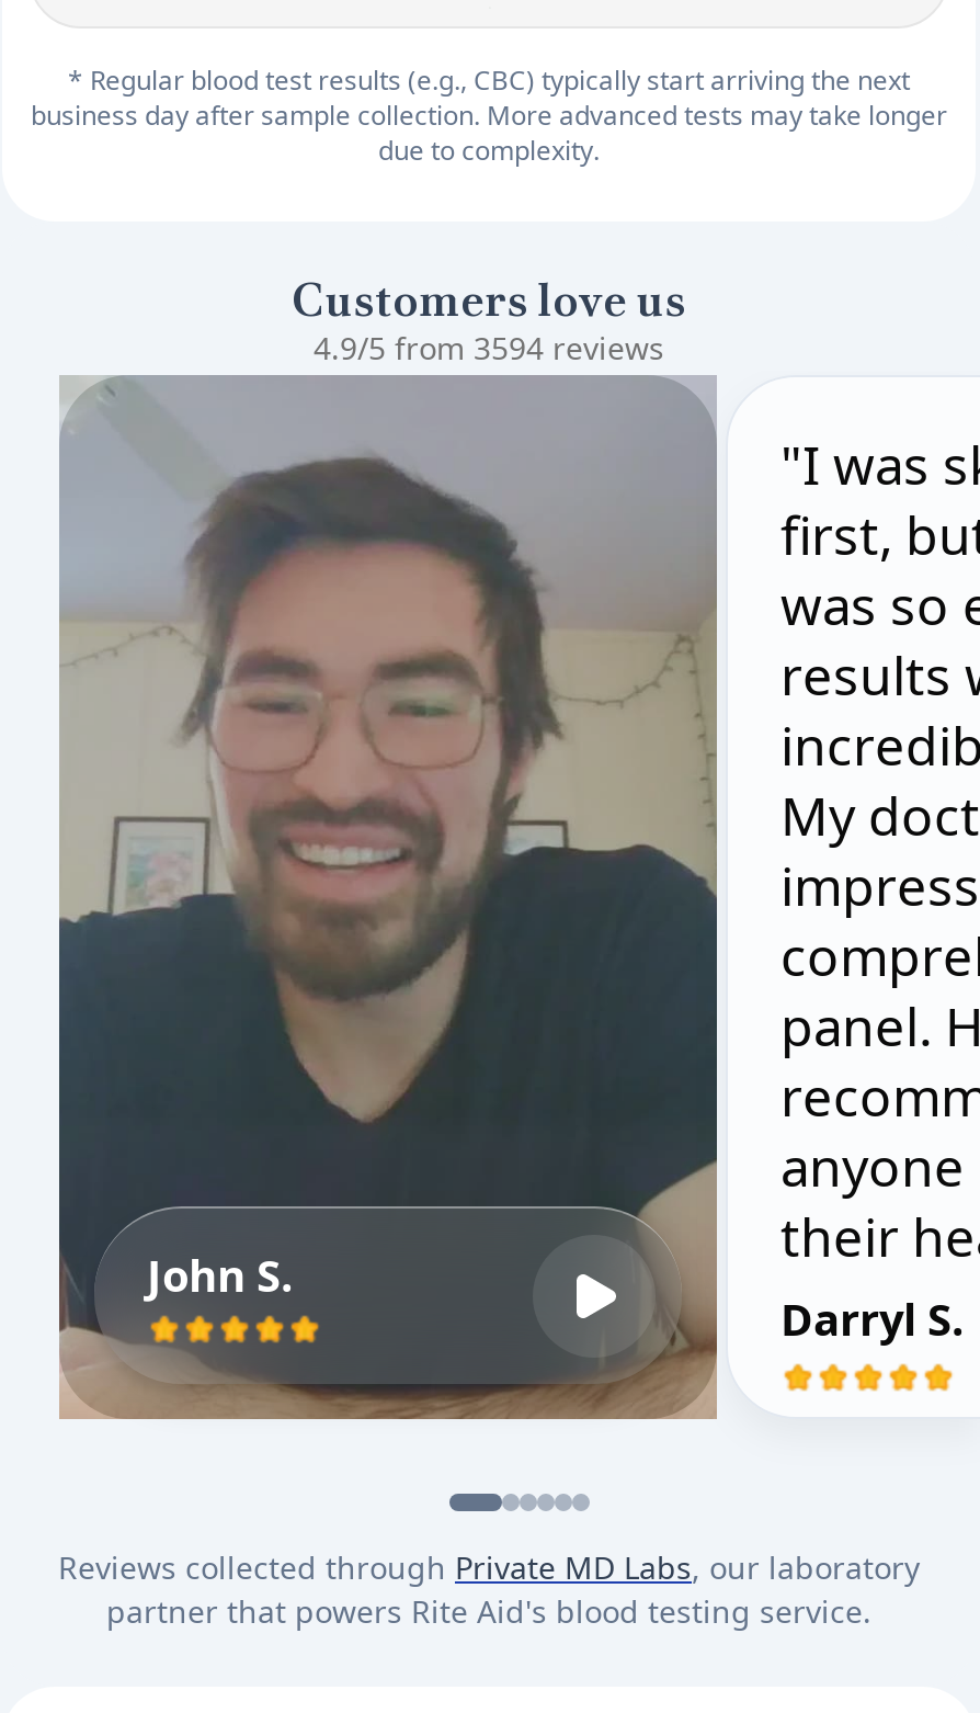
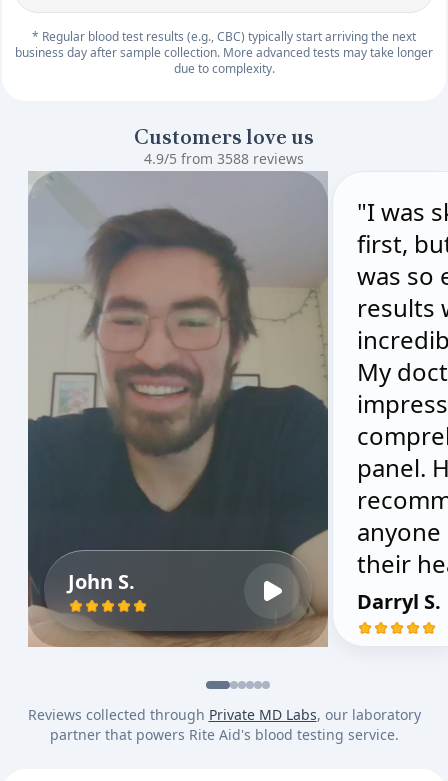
[314,327,664,368] 4.9/5 from 3594 reviews -> [144,149,304,168] 4.9/5 from 3588 reviews

